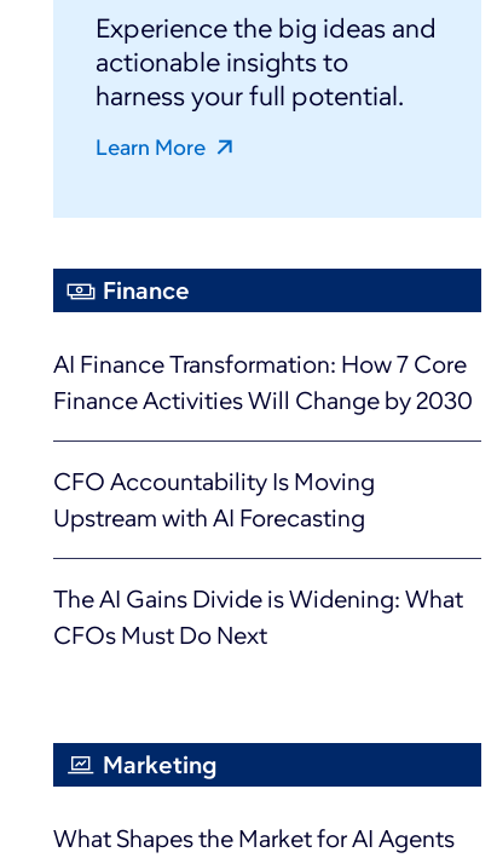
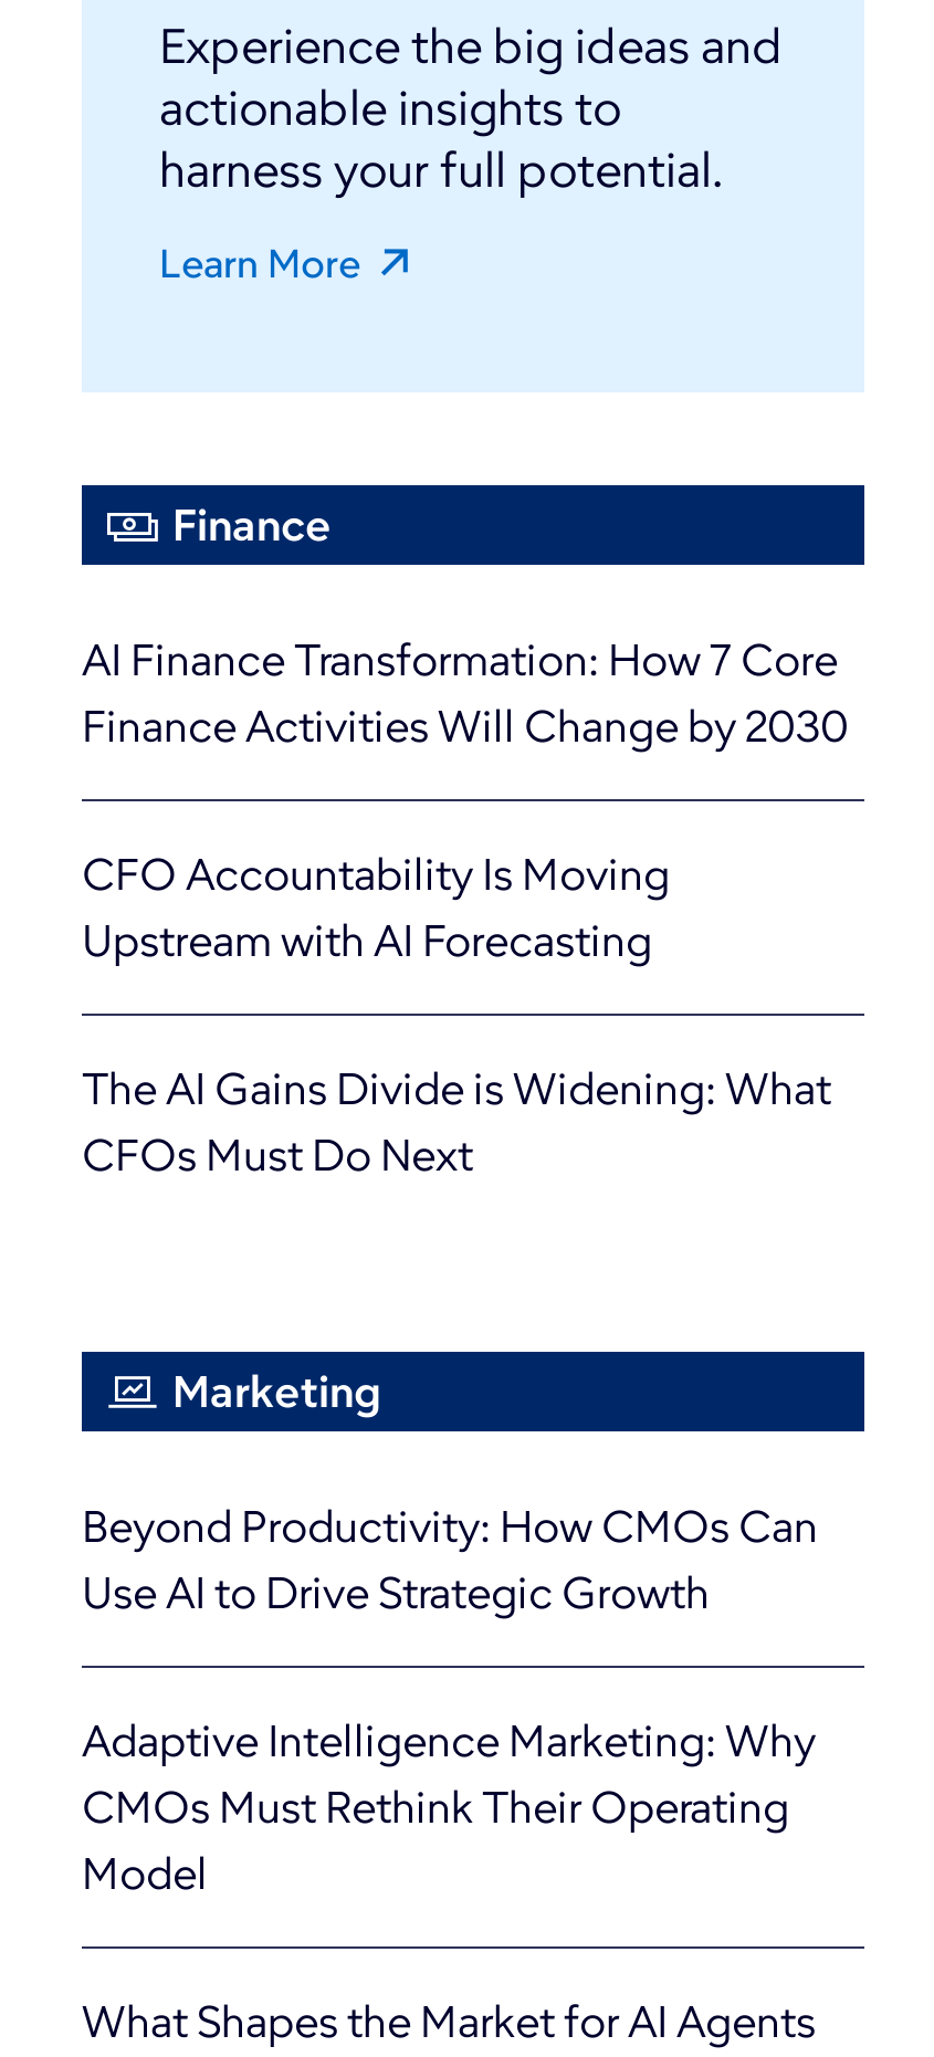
none -> [82,1501,818,1901] Beyond Productivity: How CMOs Can | Use AI to Drive Strategic Growth | Adaptive Intelligence Marketing: Why | CMOs Must Rethink Their Operating | Model

